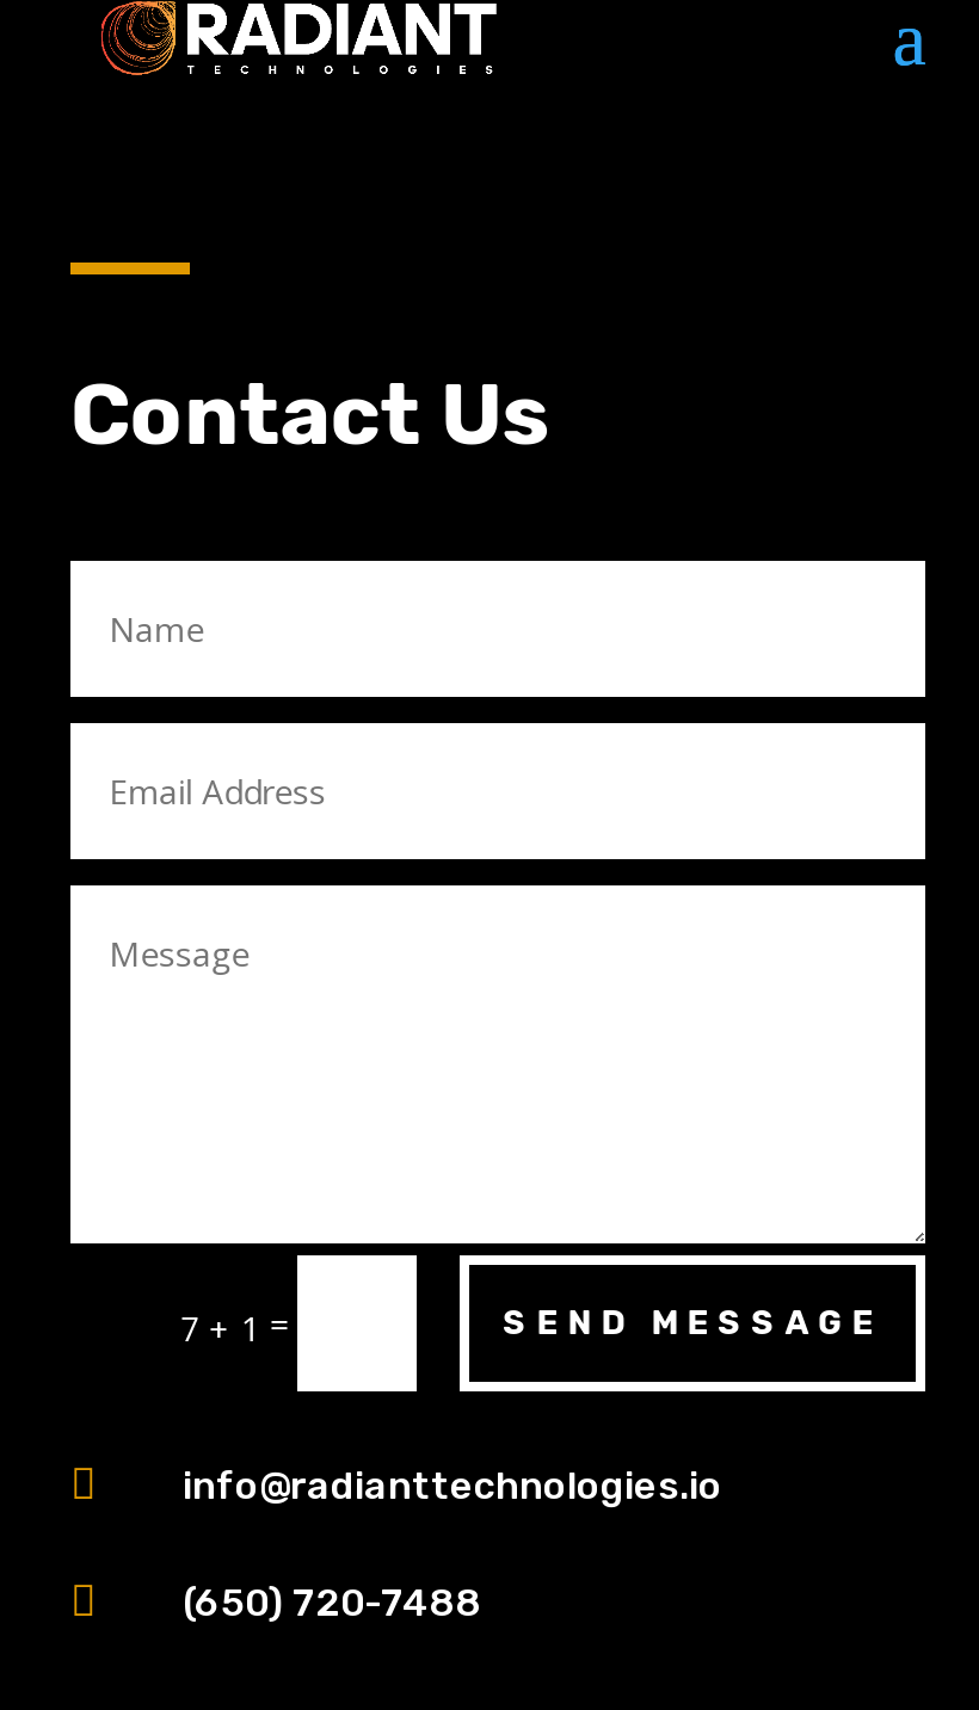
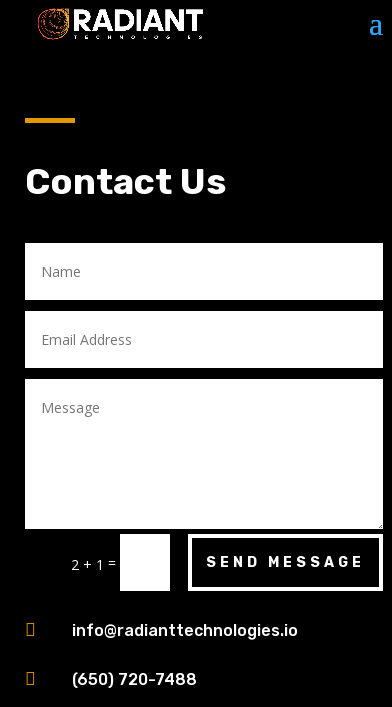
[181,1302,298,1351] 7 + 1 = -> [71,553,120,574] 2 + 1 =

